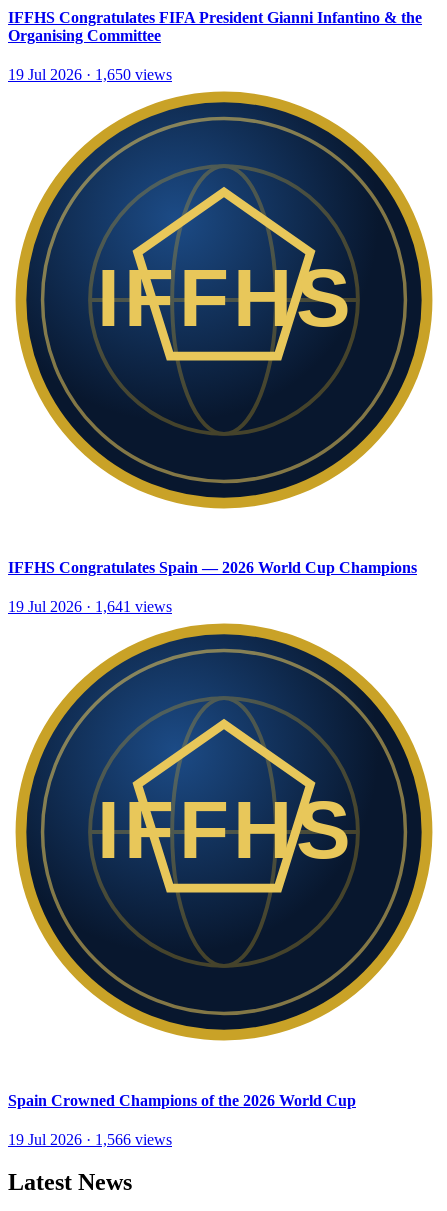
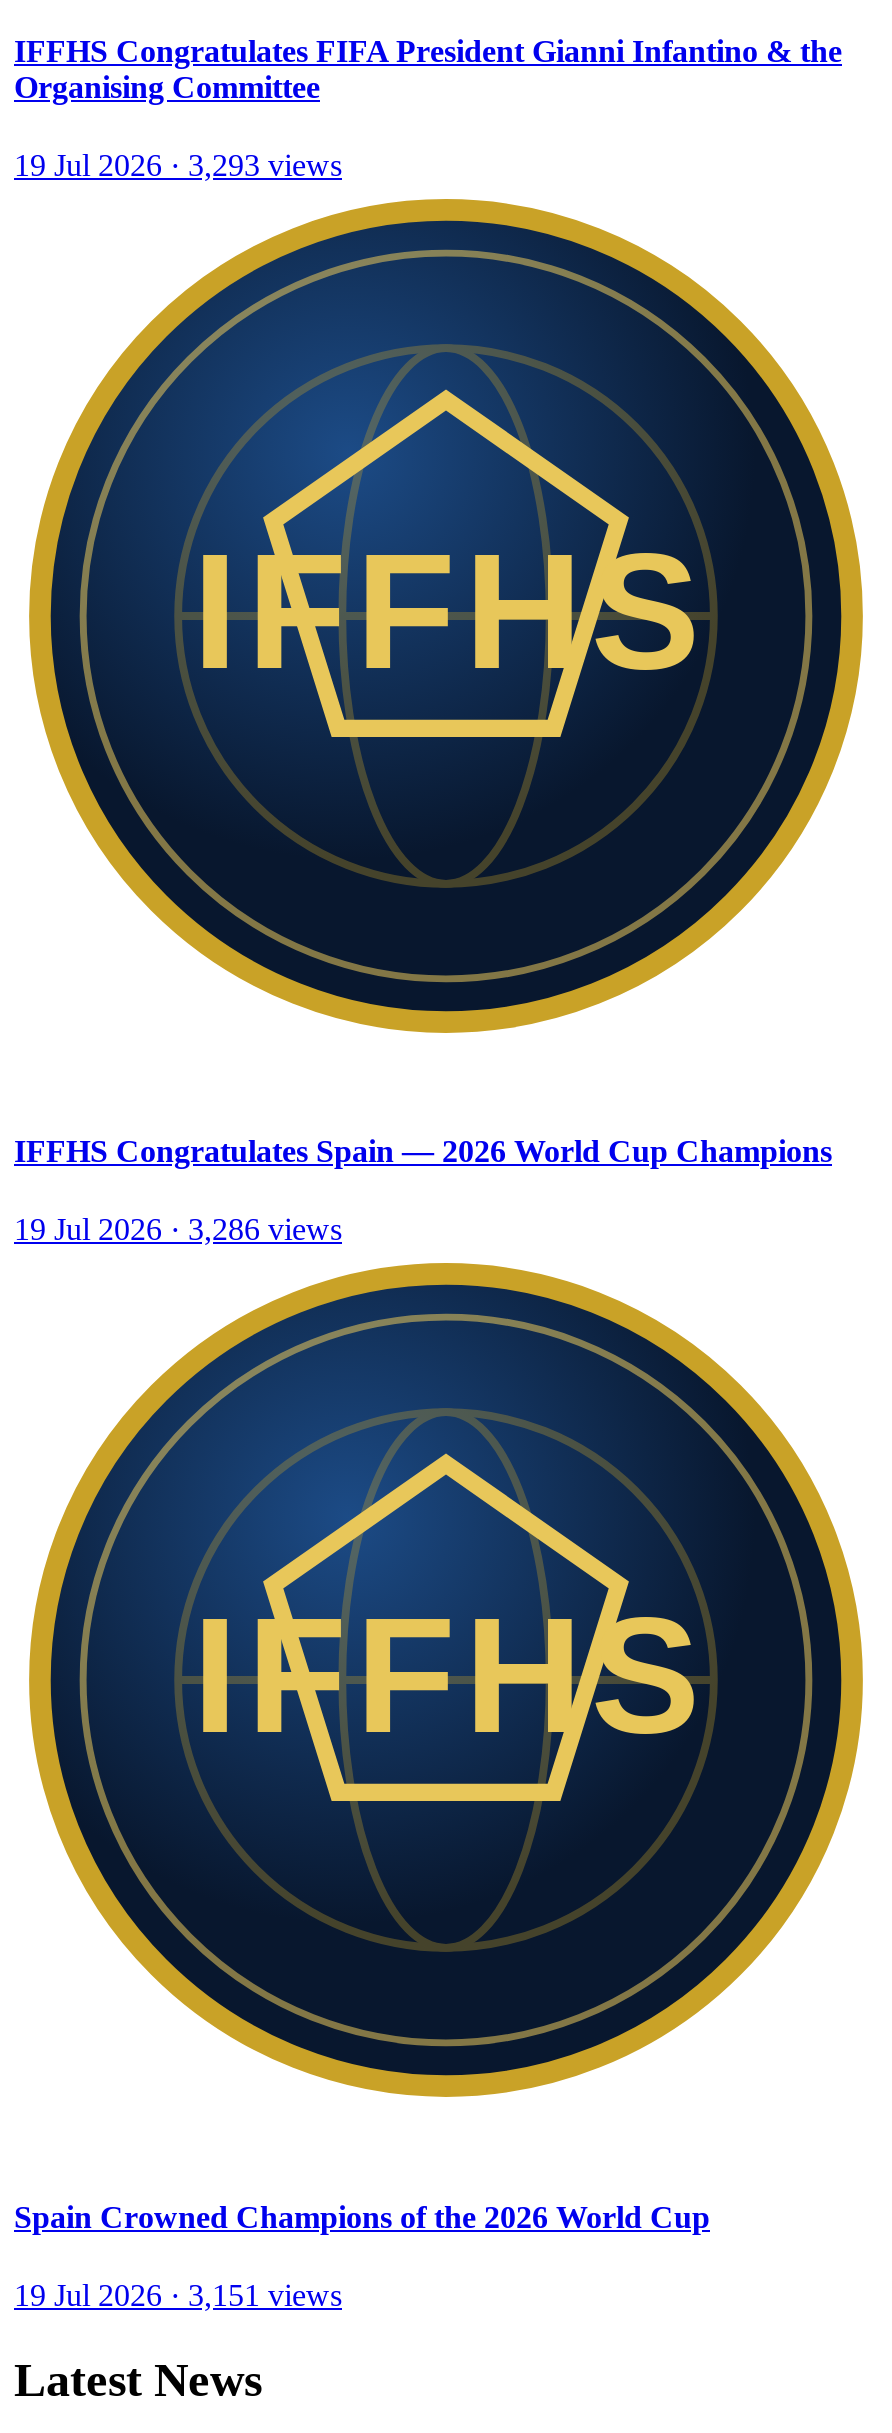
[8,66,172,83] 19 Jul 2026 · 1,650 views -> [14,148,342,182] 19 Jul 2026 · 3,293 views
[8,598,172,615] 19 Jul 2026 · 1,641 views -> [14,1213,342,1247] 19 Jul 2026 · 3,286 views
[8,1131,172,1148] 19 Jul 2026 · 1,566 views -> [14,2278,342,2312] 19 Jul 2026 · 3,151 views

